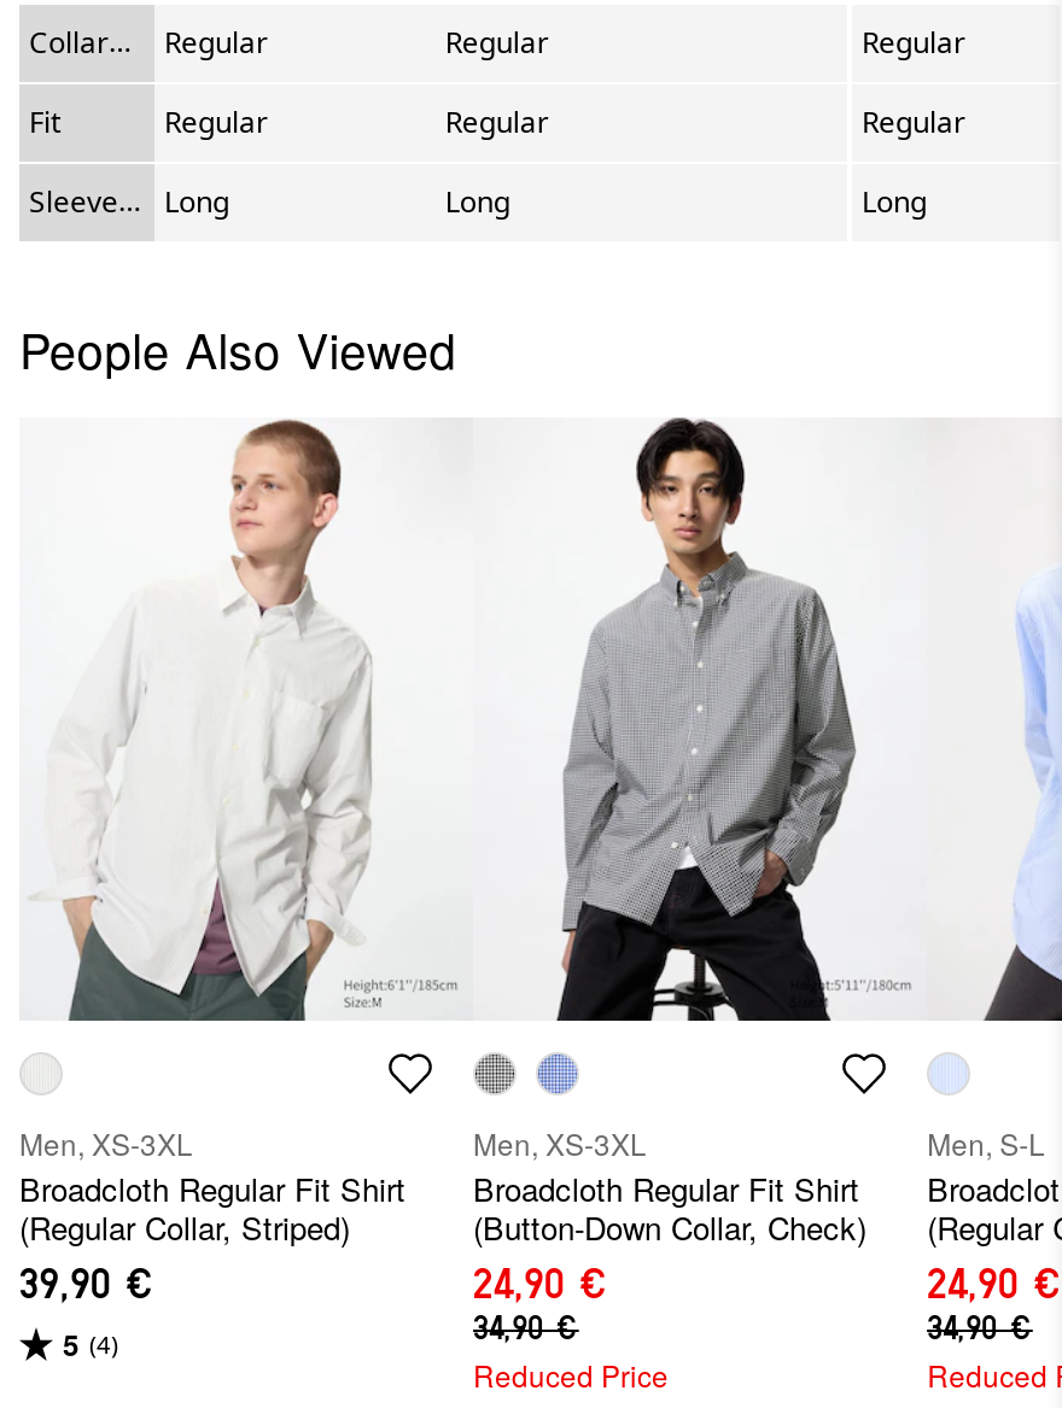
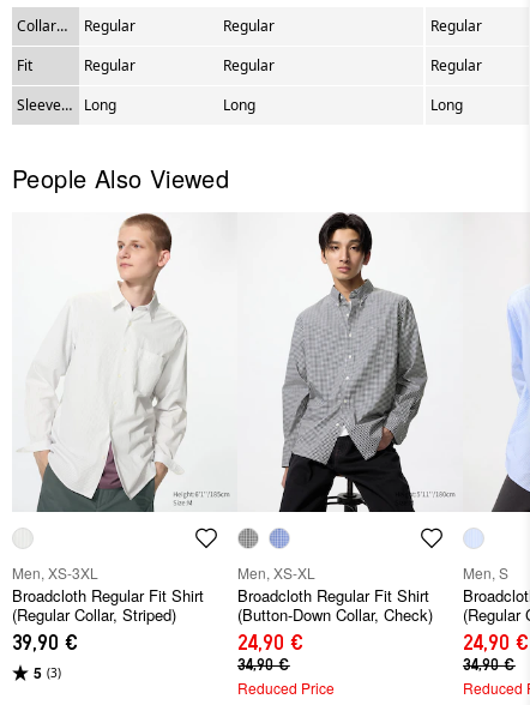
[473,1123,647,1164] Men, XS-3XL -> [237,563,315,583] Men, XS-XL
[927,1123,1045,1164] Men, S-L -> [463,563,509,583] Men, S
[63,1322,118,1365] 5 (4) -> [34,661,61,683] 5 (3)

